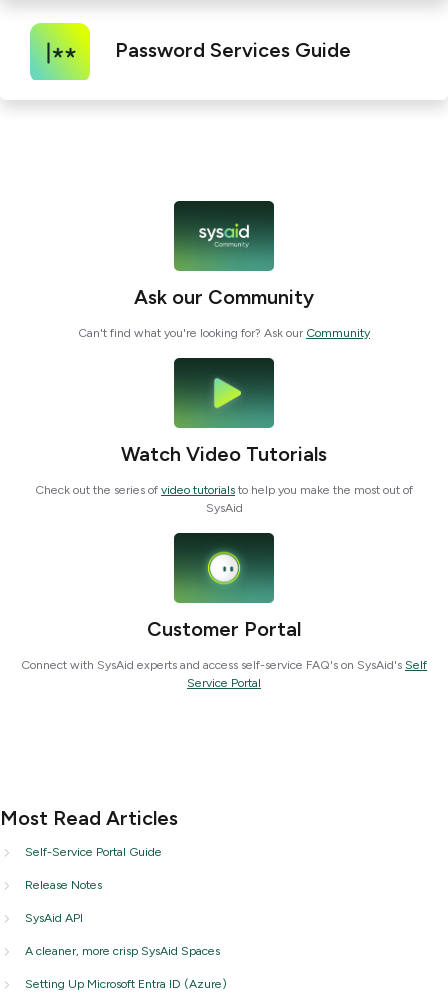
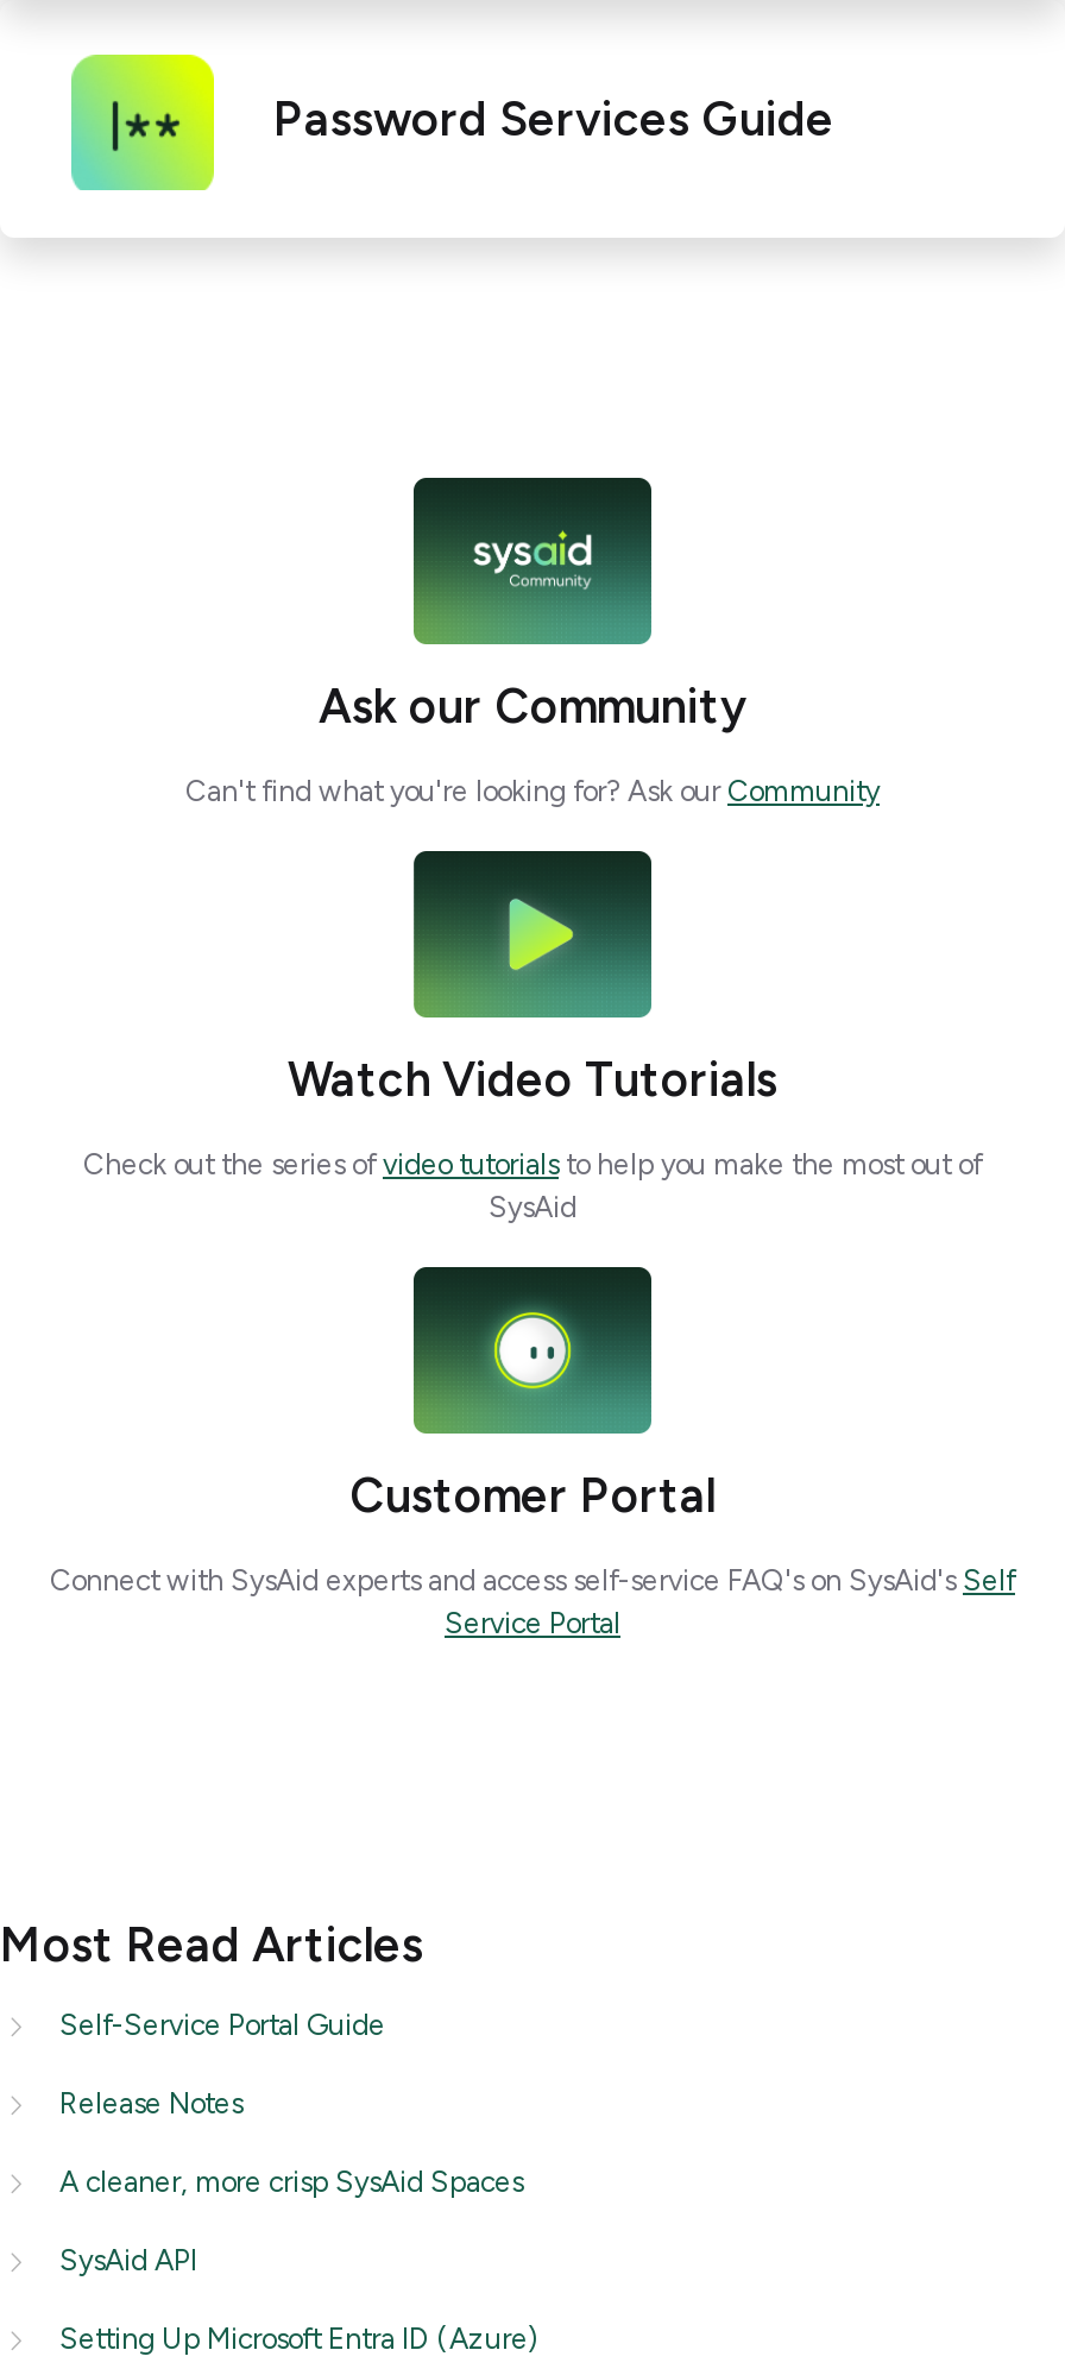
moved [25,909,83,924] -> [59,2241,197,2276]: SysAid API
moved [25,942,220,957] -> [59,2162,523,2198]: A cleaner, more crisp SysAid Spaces

